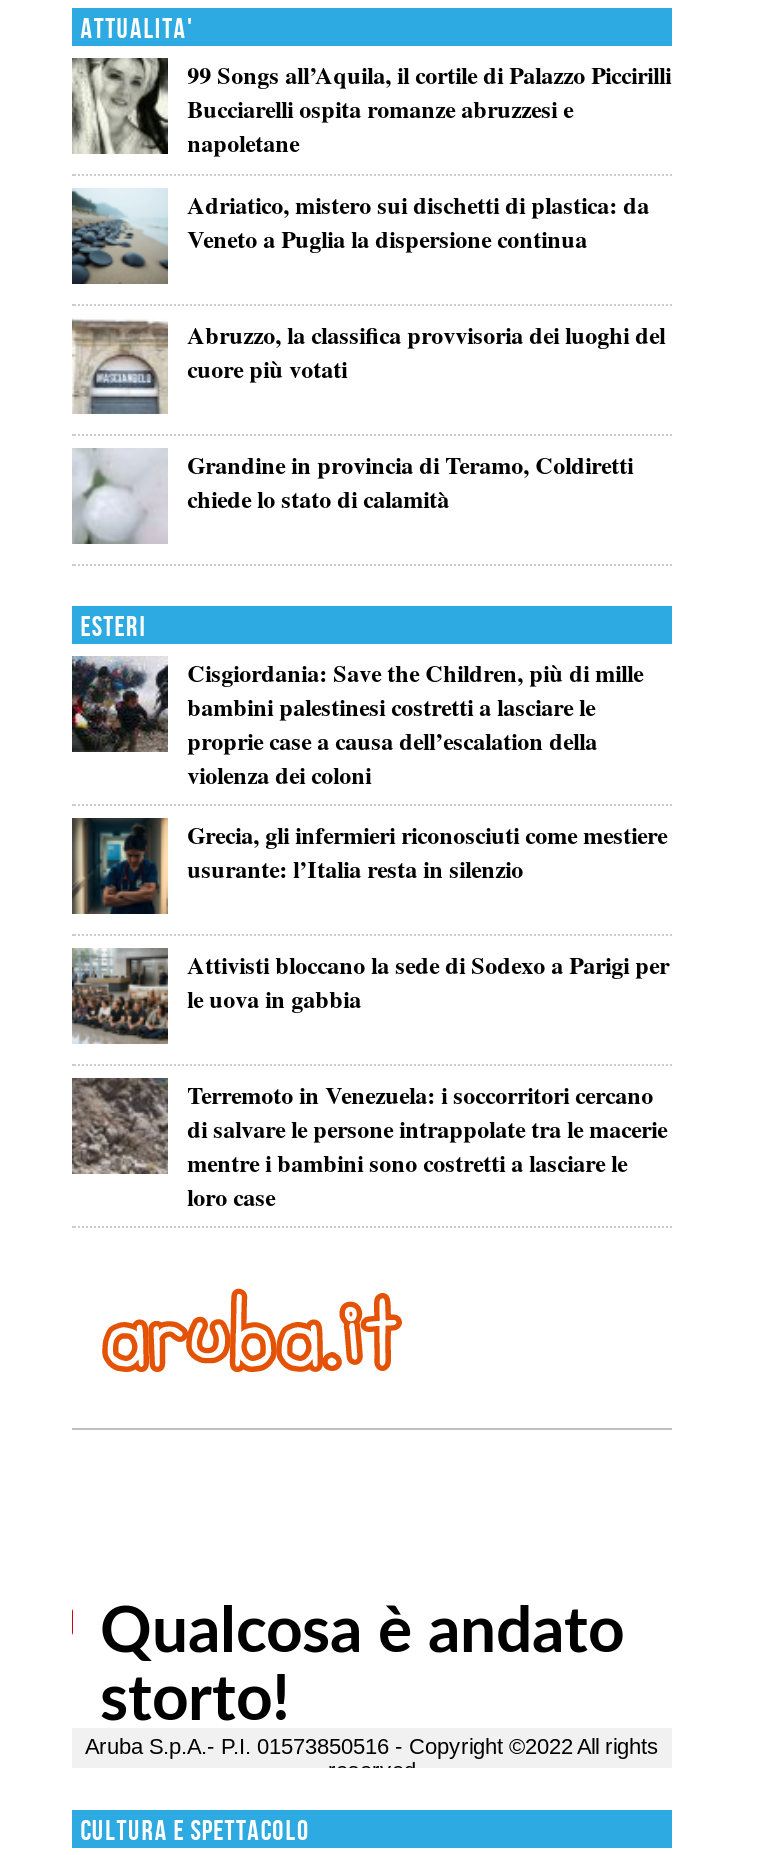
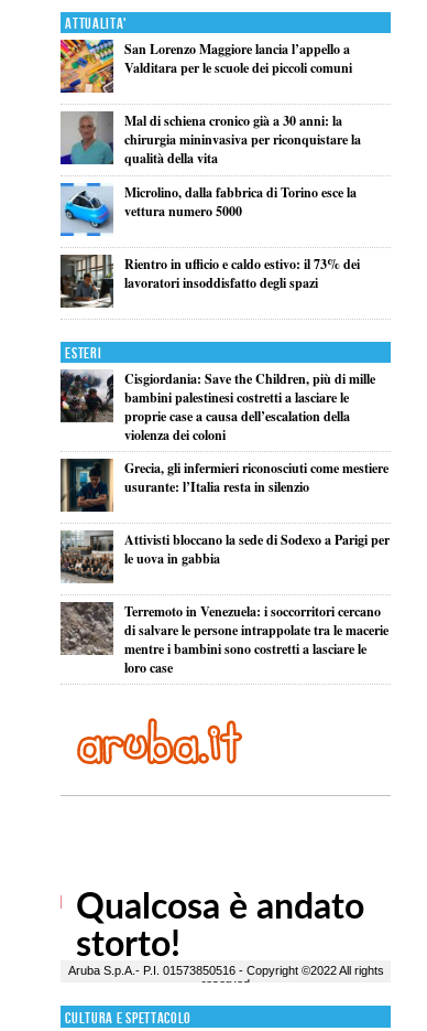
[70,55,671,160] [image] | 99 Songs all’Aquila, il cortile di Palazzo Piccirilli | Bucciarelli ospita romanze abruzzesi e | napoletane -> [59,39,352,94] [image] | San Lorenzo Maggiore lancia l’appello a | Valditara per le scuole dei piccoli comuni
[72,187,649,287] [image] | Adriatico, mistero sui dischetti di plastica: da | Veneto a Puglia la dispersione continua -> [61,110,361,168] [image] | Mal di schiena cronico già a 30 anni: la | chirurgia mininvasiva per riconquistare la | qualità della vita
[72,317,665,415] [image] | Abruzzo, la classifica provvisoria dei luoghi del | cuore più votati -> [59,182,356,237] [image] | Microlino, dalla fabbrica di Torino esce la | vettura numero 5000
[72,447,633,545] [image] | Grandine in provincia di Teramo, Coldiretti | chiede lo stato di calamità -> [59,254,359,308] [image] | Rientro in ufficio e caldo estivo: il 73% dei | lavoratori insoddisfatto degli spazi

